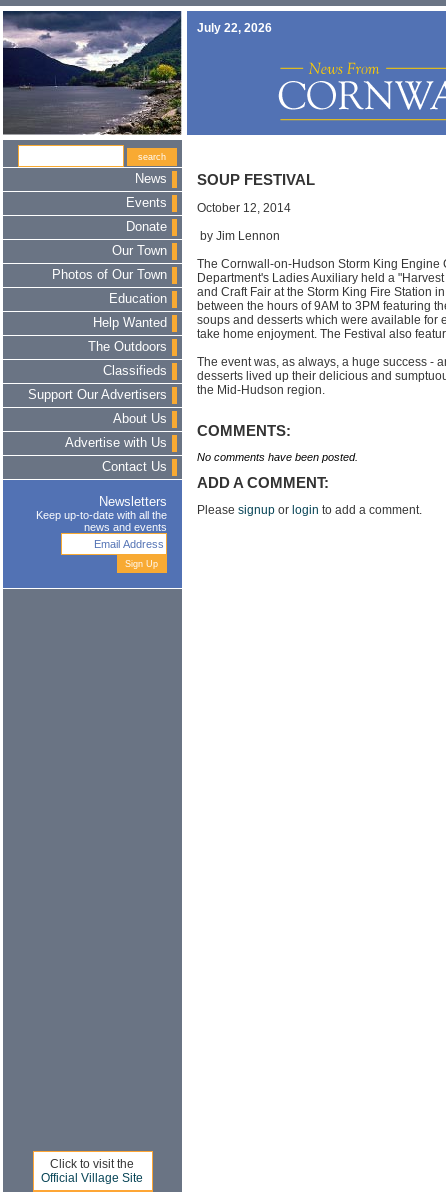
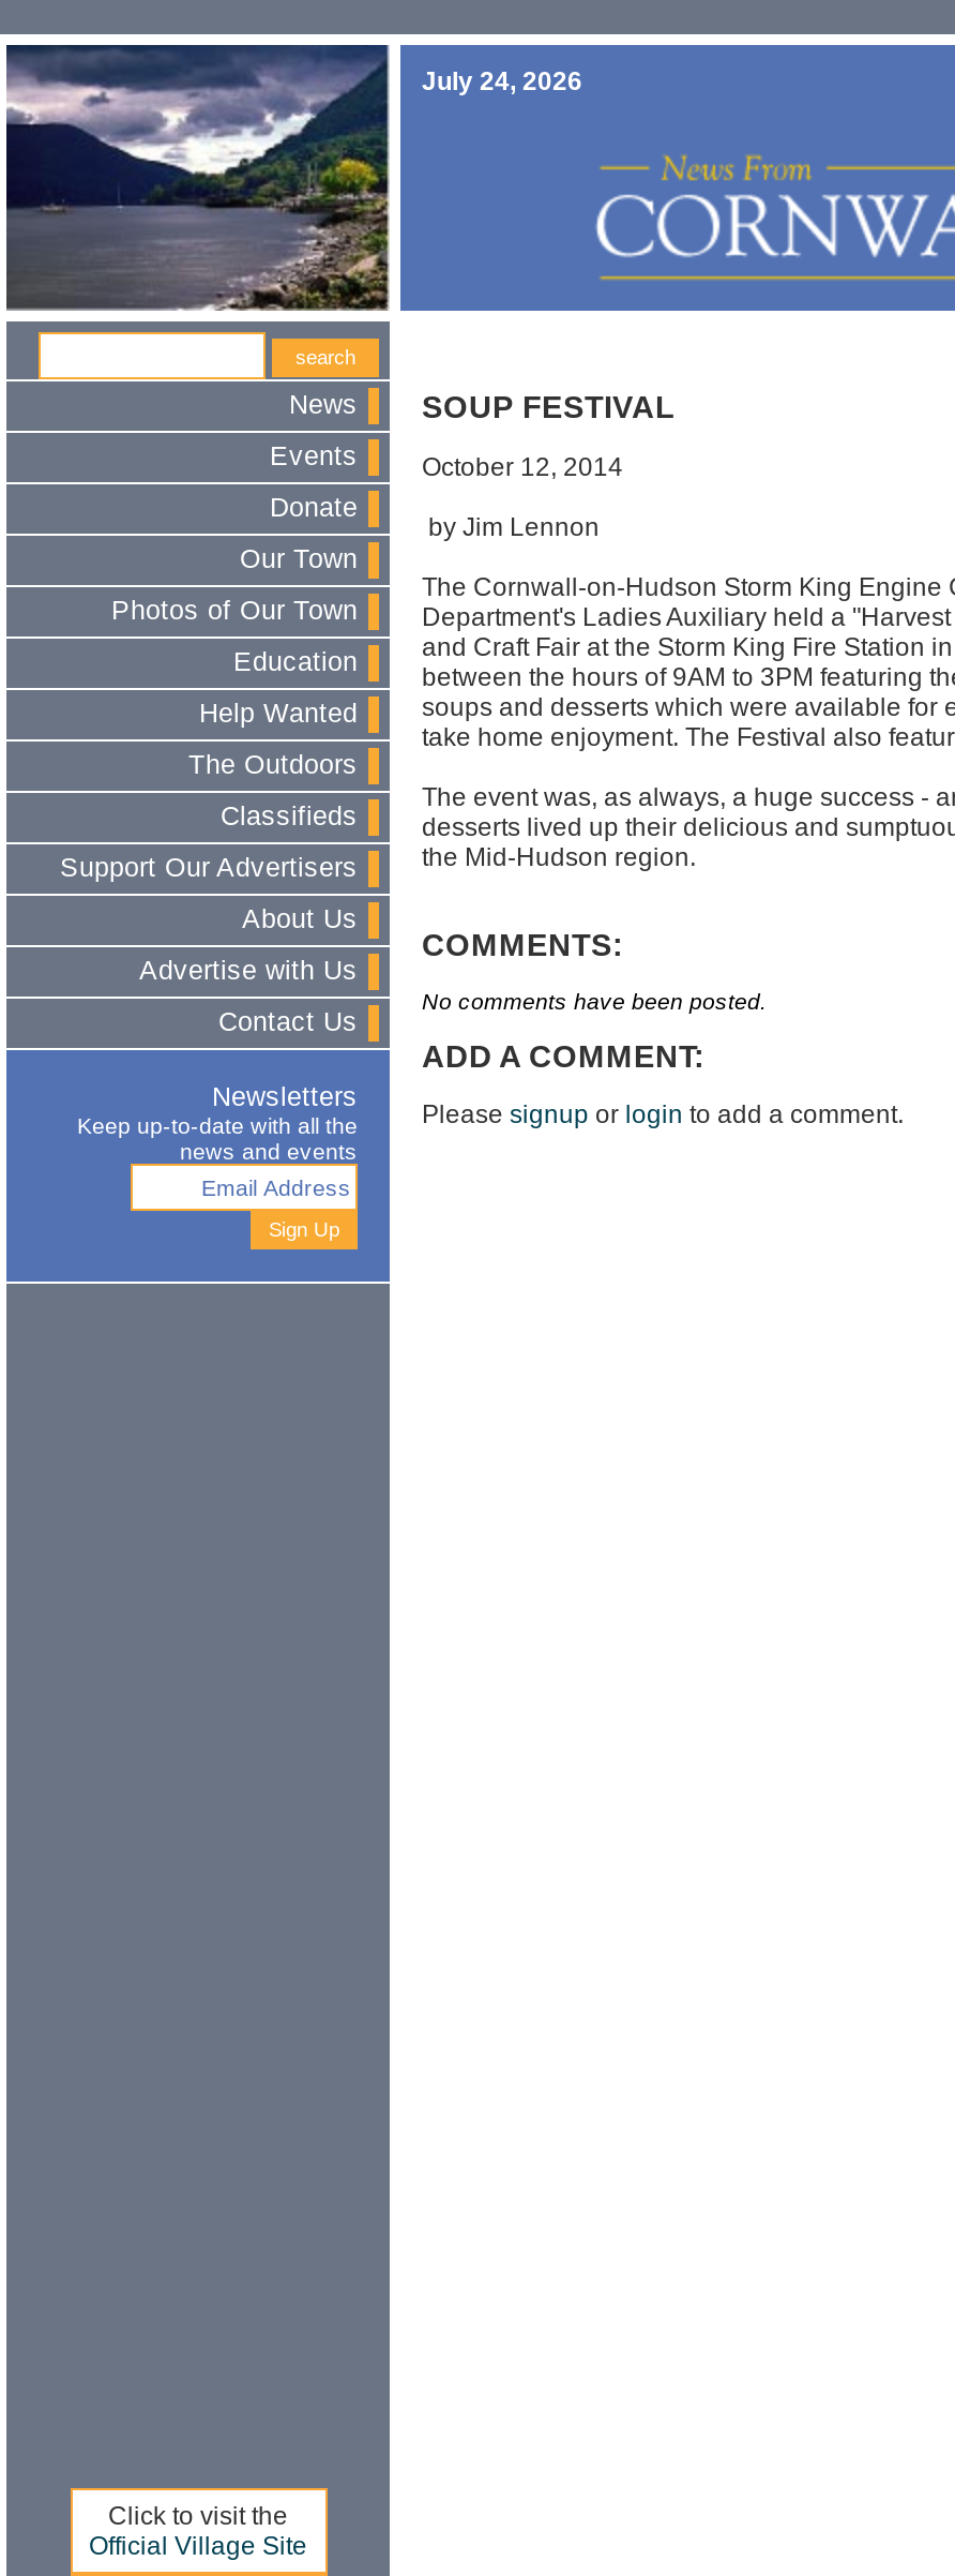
[197,21,272,35] July 22, 2026 -> [422,66,582,96] July 24, 2026

